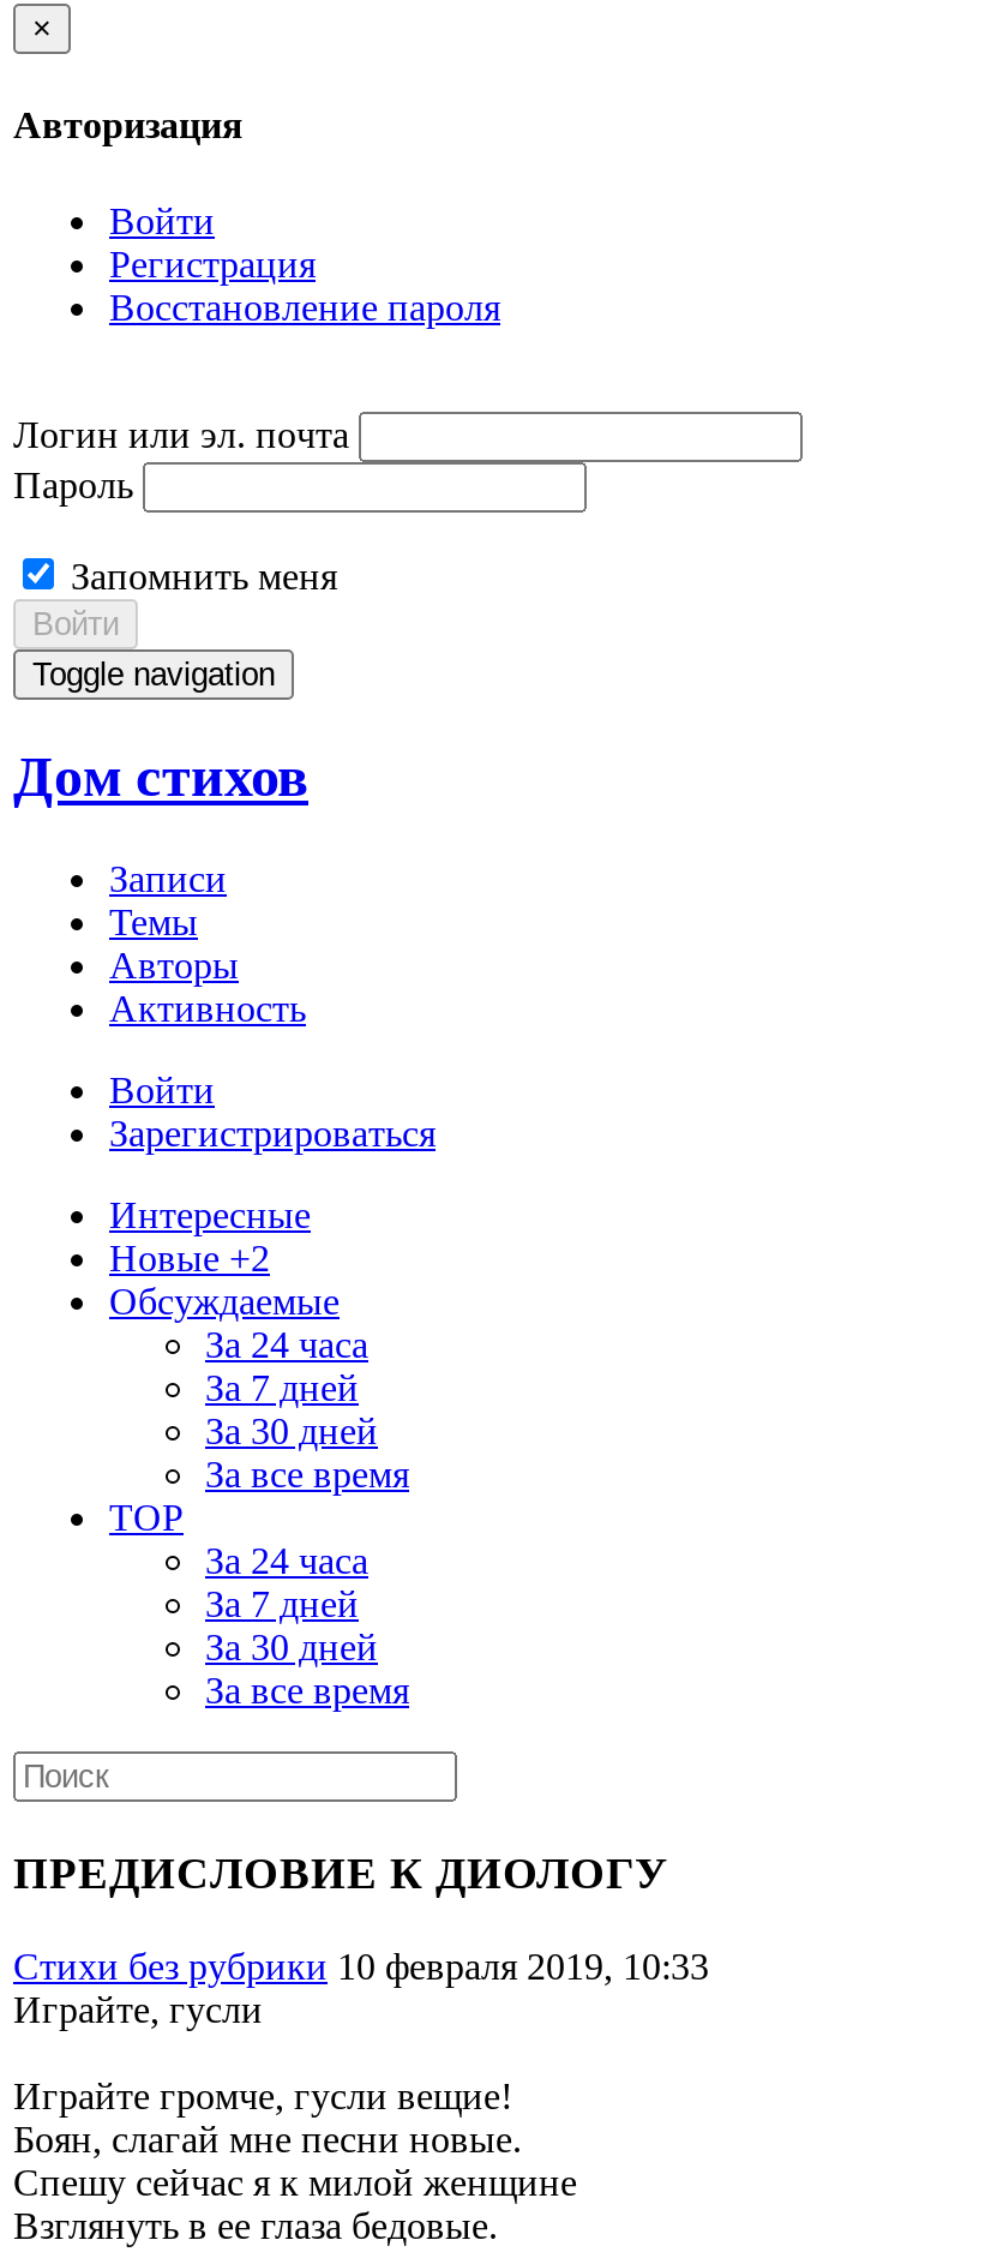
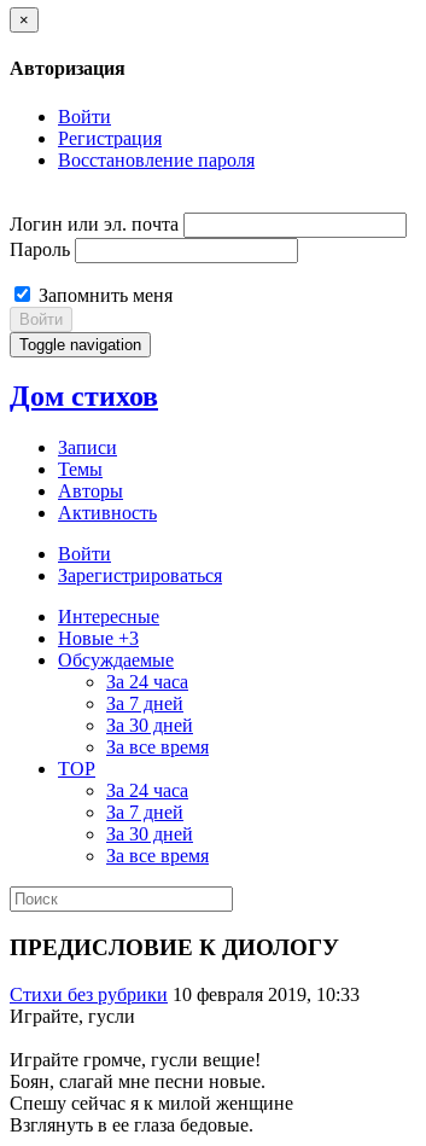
[109,1238,270,1279] Новые +2 -> [58,628,139,649] Новые +3

